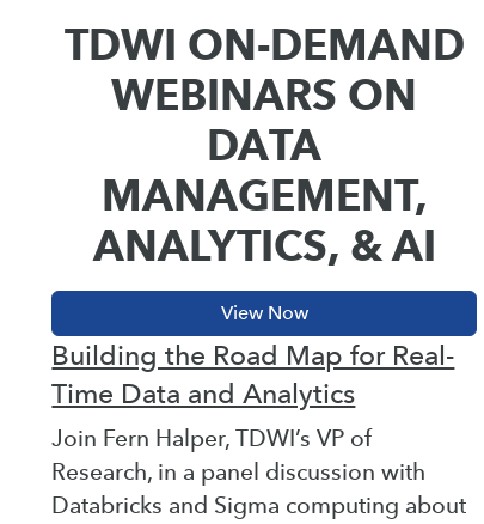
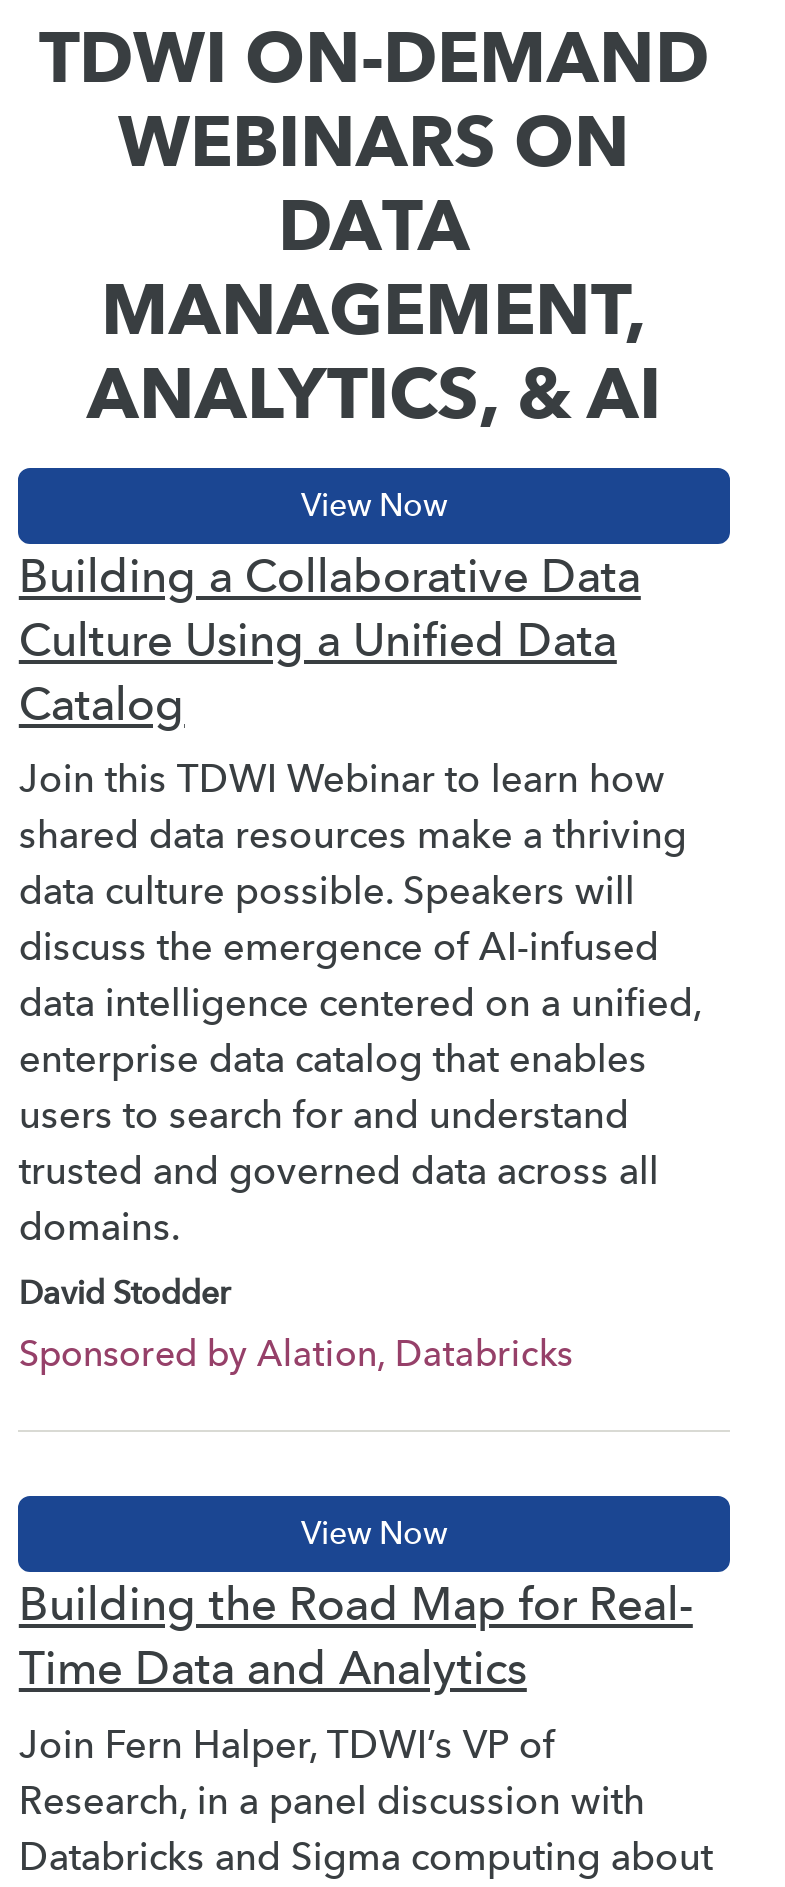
none -> [19,547,701,1376] Building a Collaborative Data | Culture Using a Unified Data | Catalog | Join this TDWI Webinar to learn how | shared data resources make a thriving | data culture possible. Speakers will | discuss the emergence of AI-infused | data intelligence centered on a unified, | enterprise data catalog that enables | users to search for and understand | trusted and governed data across all | domains. | David Stodder | Sponsored by Alation, Databricks

